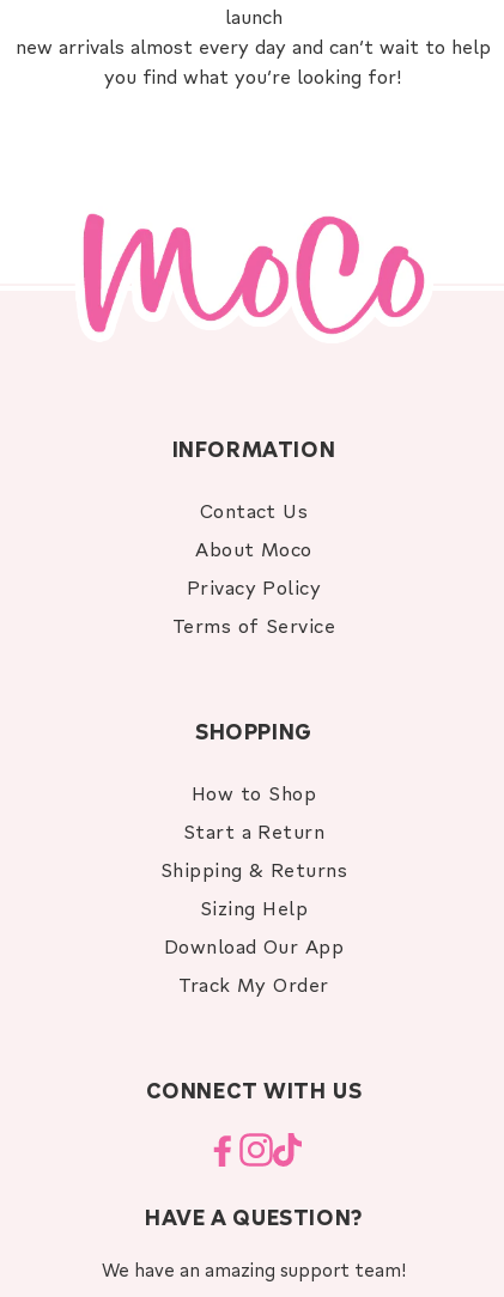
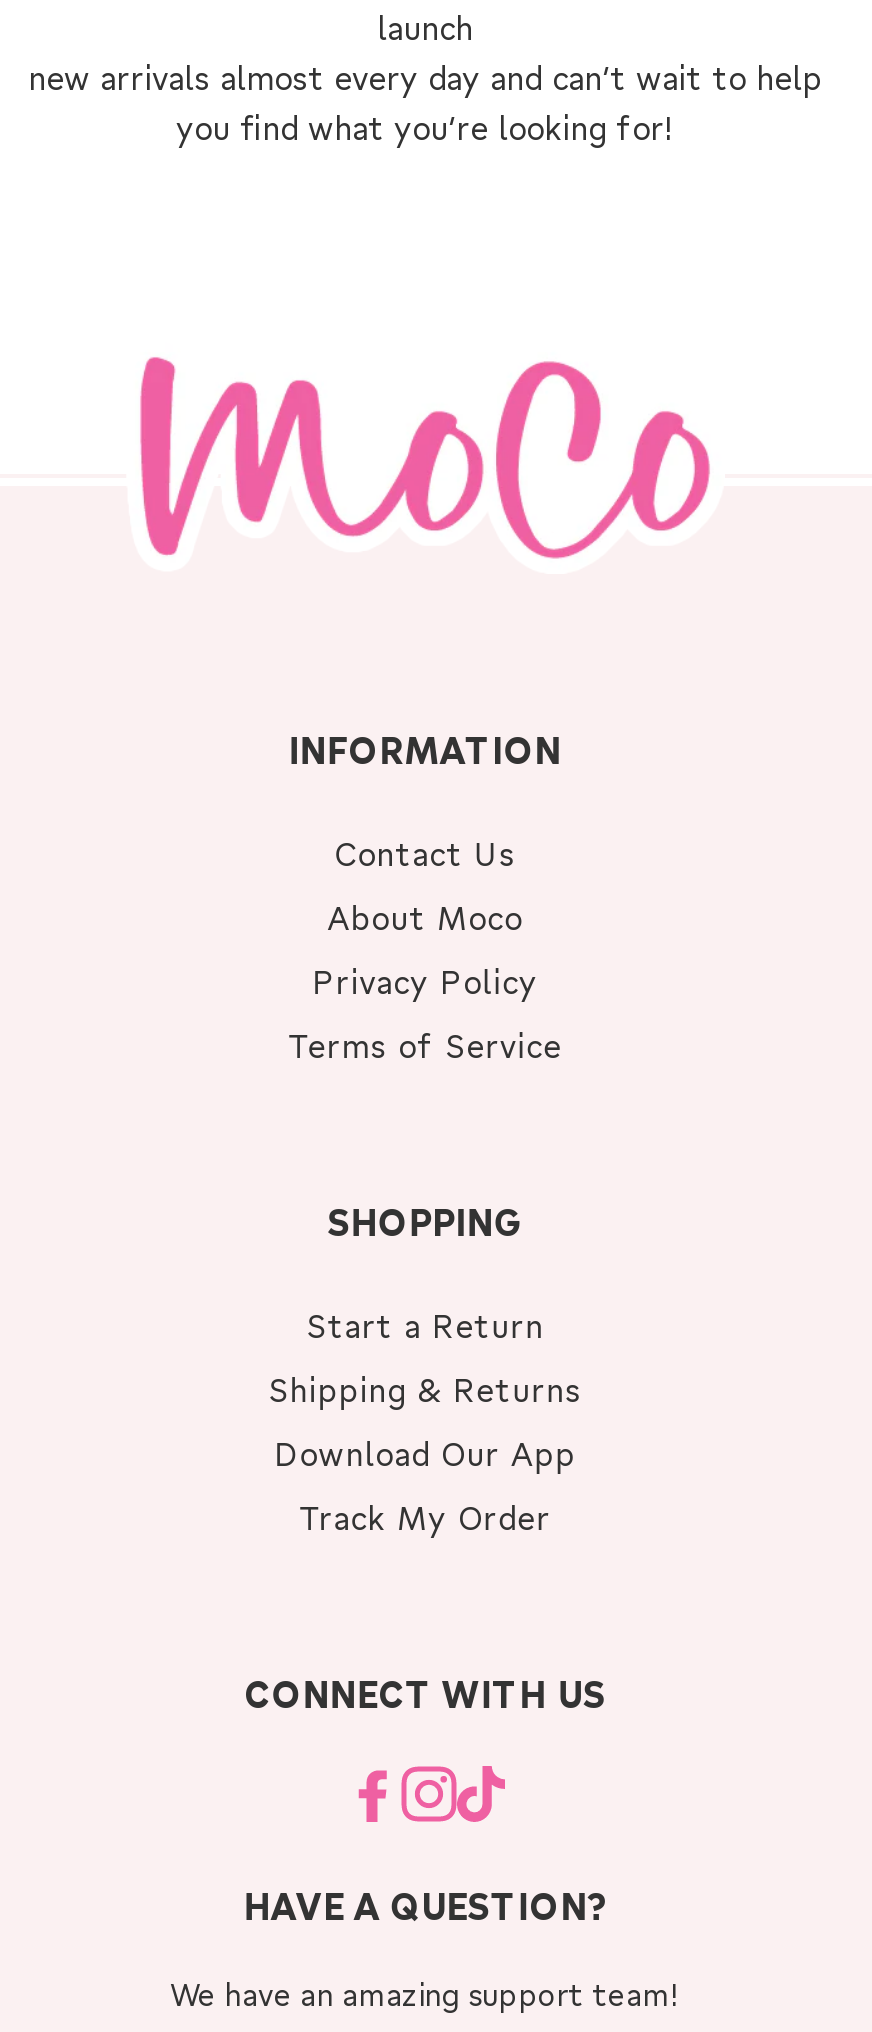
[191,780,316,805] How to Shop -> none
[200,895,308,920] Sizing Help -> none

